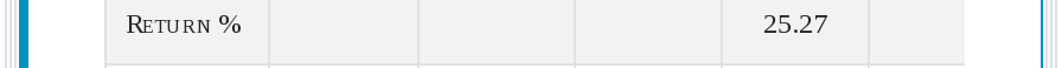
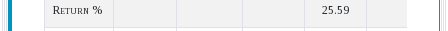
[763,7,827,40] 25.27 -> [322,3,349,17] 25.59

